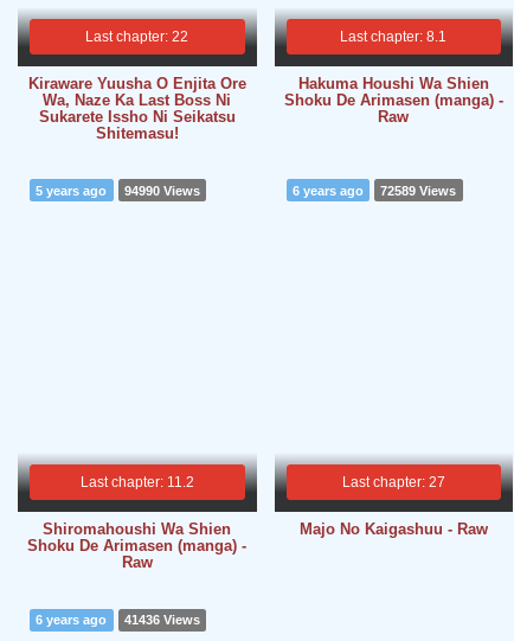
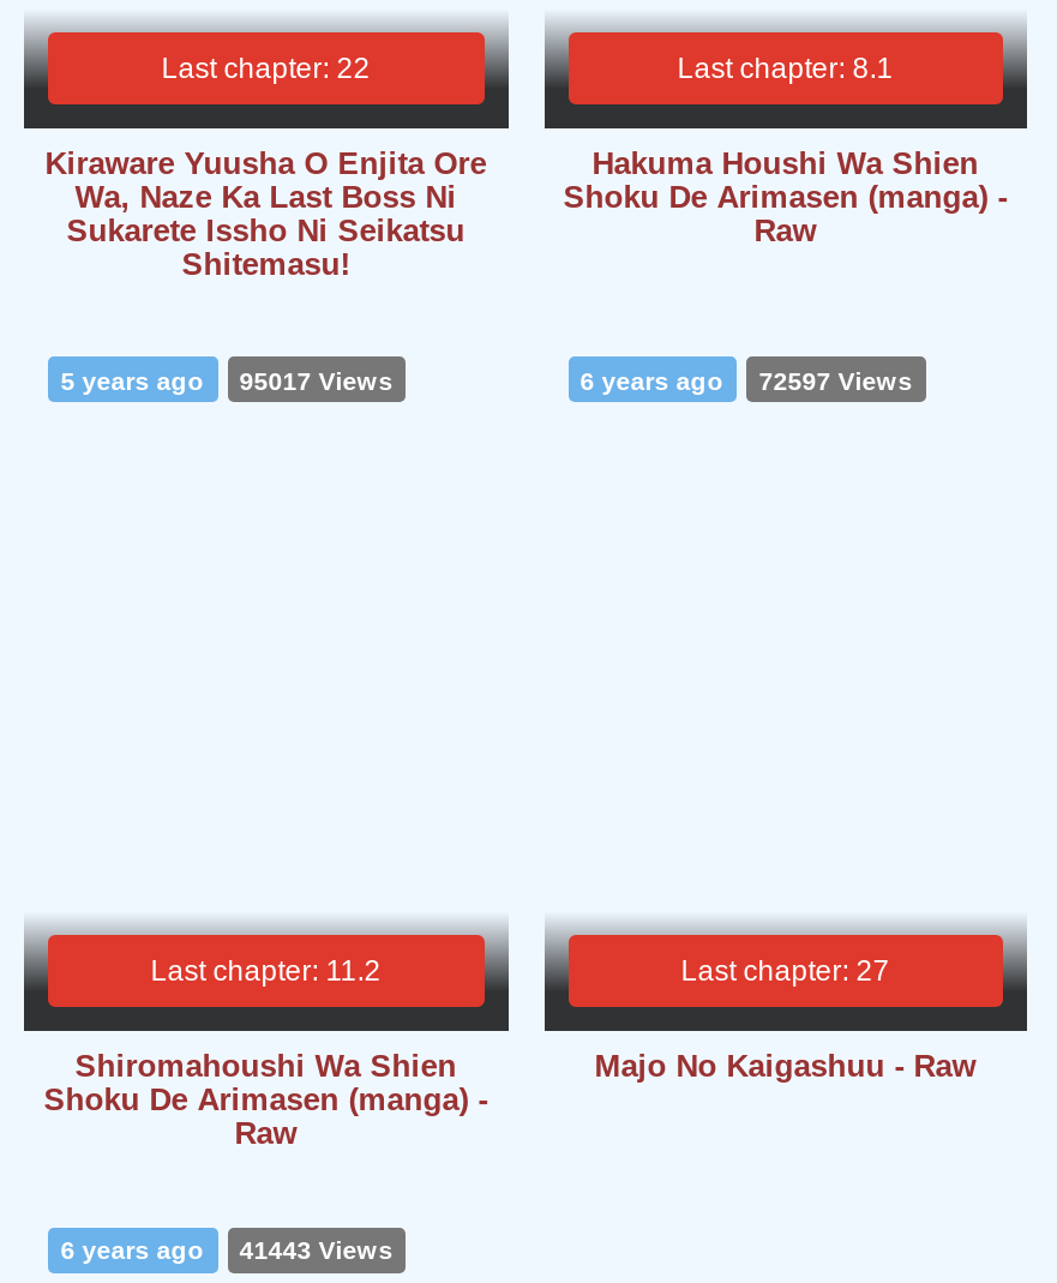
[36,183,200,197] 5 years ago 94990 Views -> [60,365,393,394] 5 years ago 95017 Views
[292,183,456,197] 6 years ago 72589 Views -> [580,365,912,394] 6 years ago 72597 Views
[36,613,200,627] 6 years ago 41436 Views -> [60,1236,393,1265] 6 years ago 41443 Views

